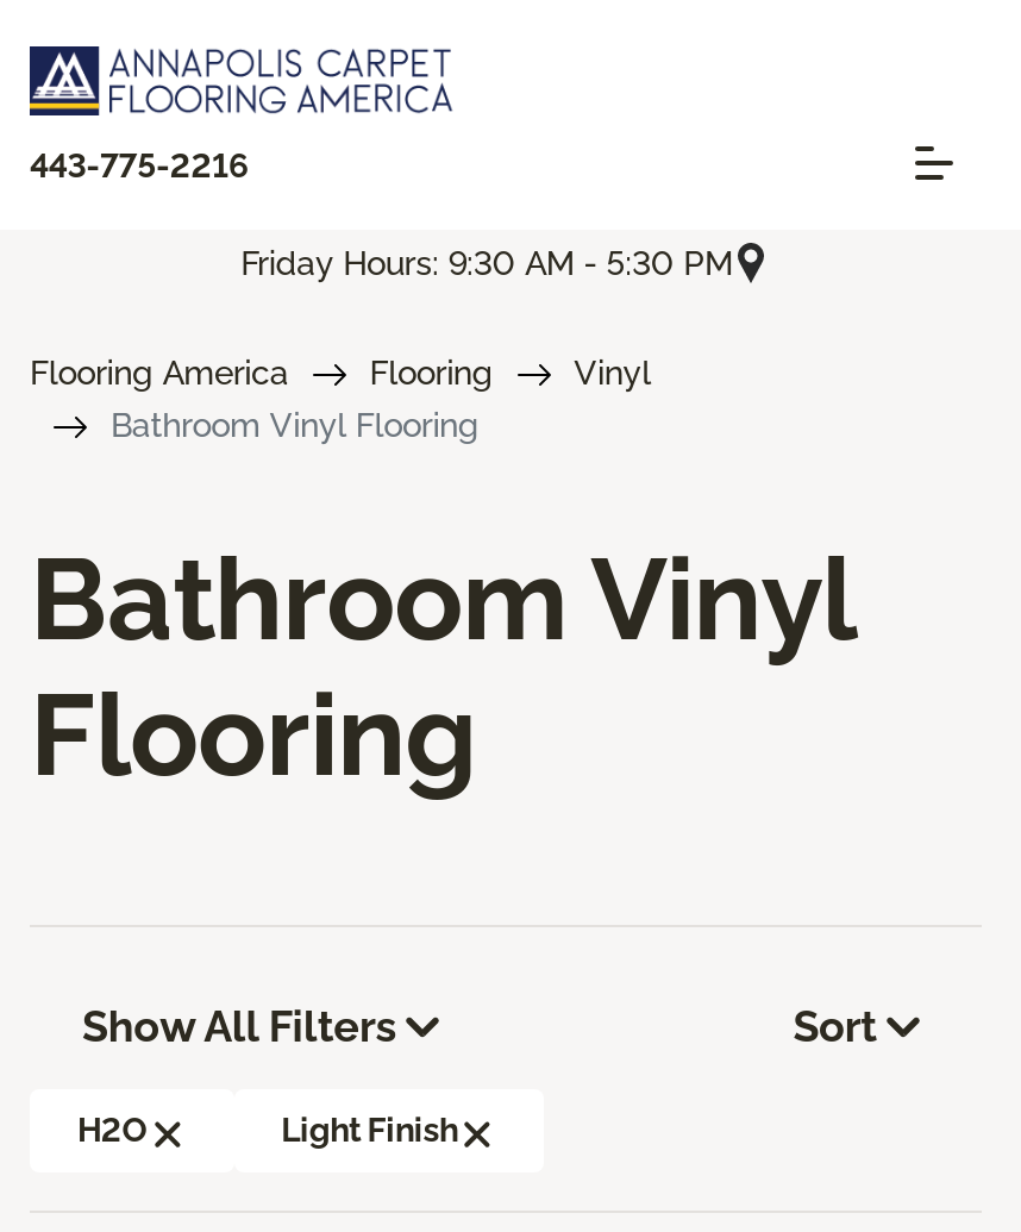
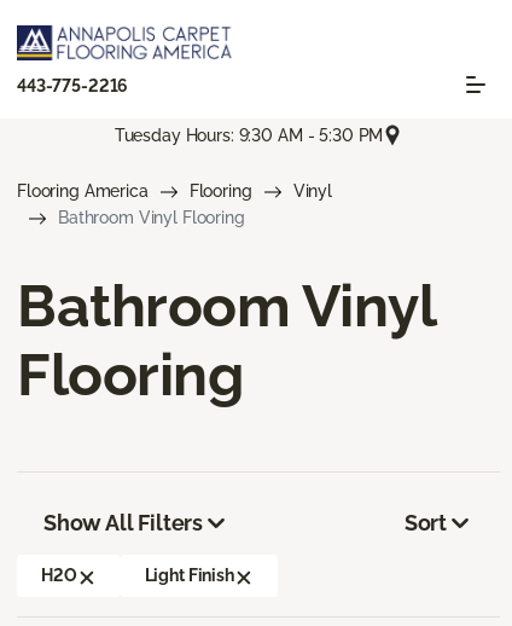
[241,243,733,281] Friday Hours: 9:30 AM - 5:30 PM -> [114,125,383,145] Tuesday Hours: 9:30 AM - 5:30 PM

